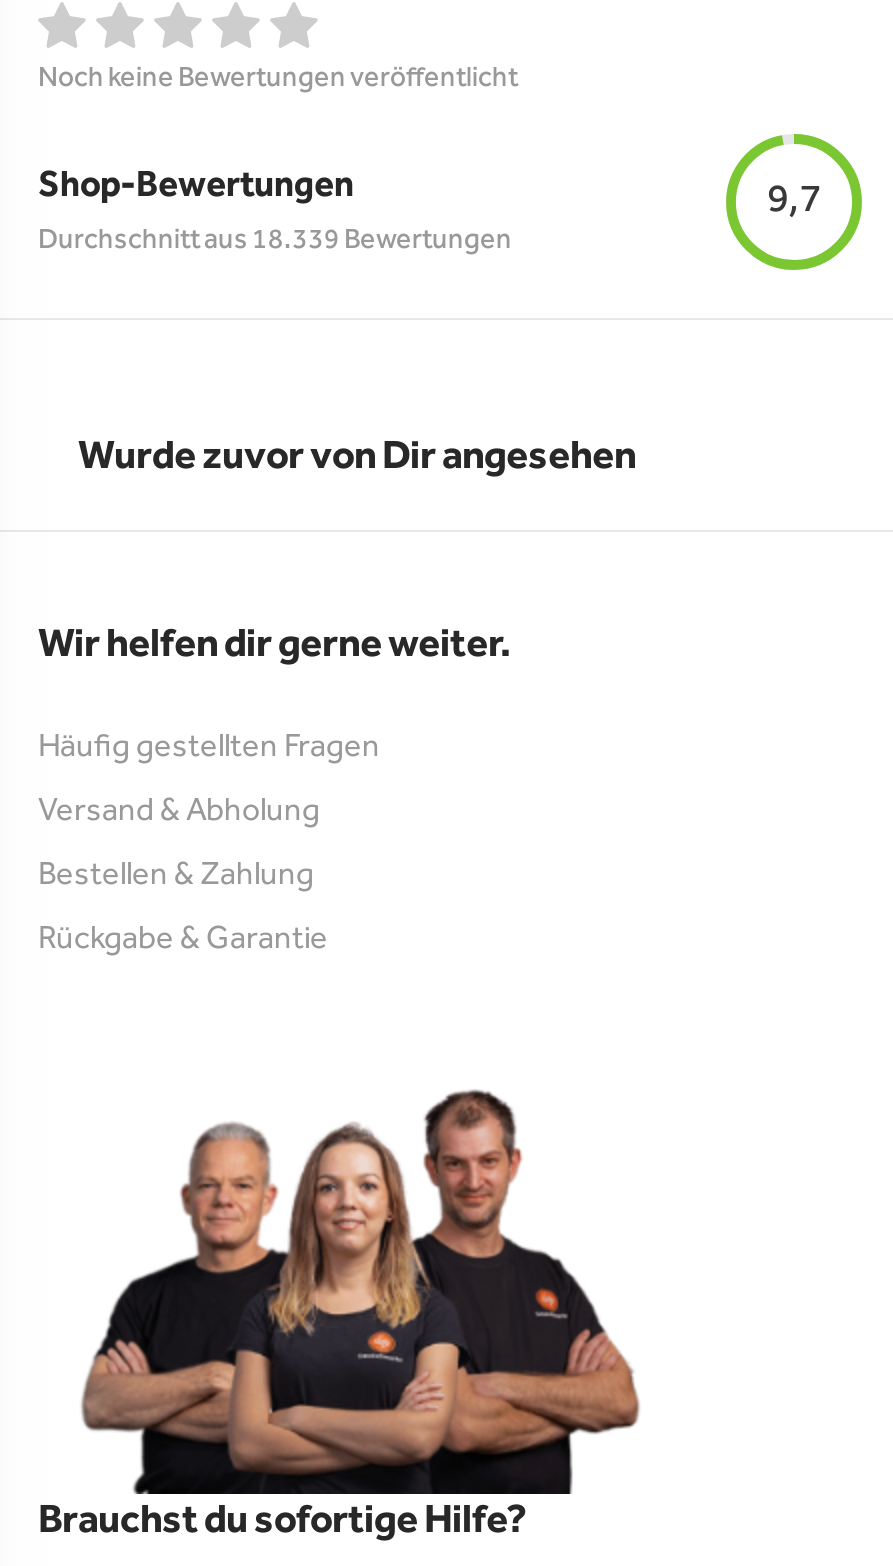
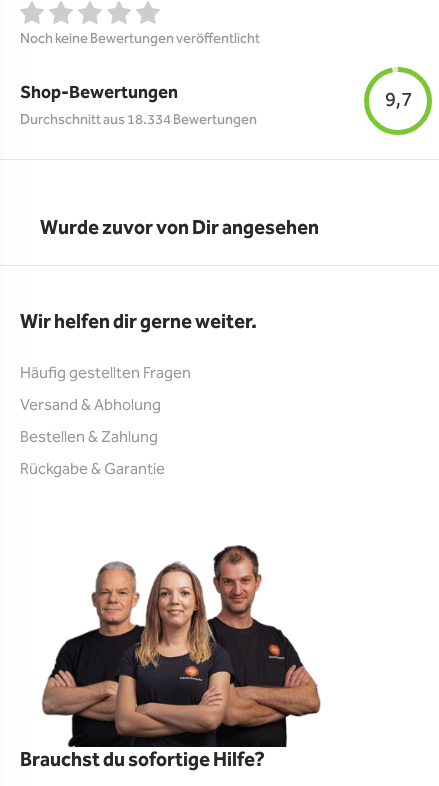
[38,218,512,262] Durchschnitt aus 18.339 Bewertungen -> [20,109,257,131] Durchschnitt aus 18.334 Bewertungen

